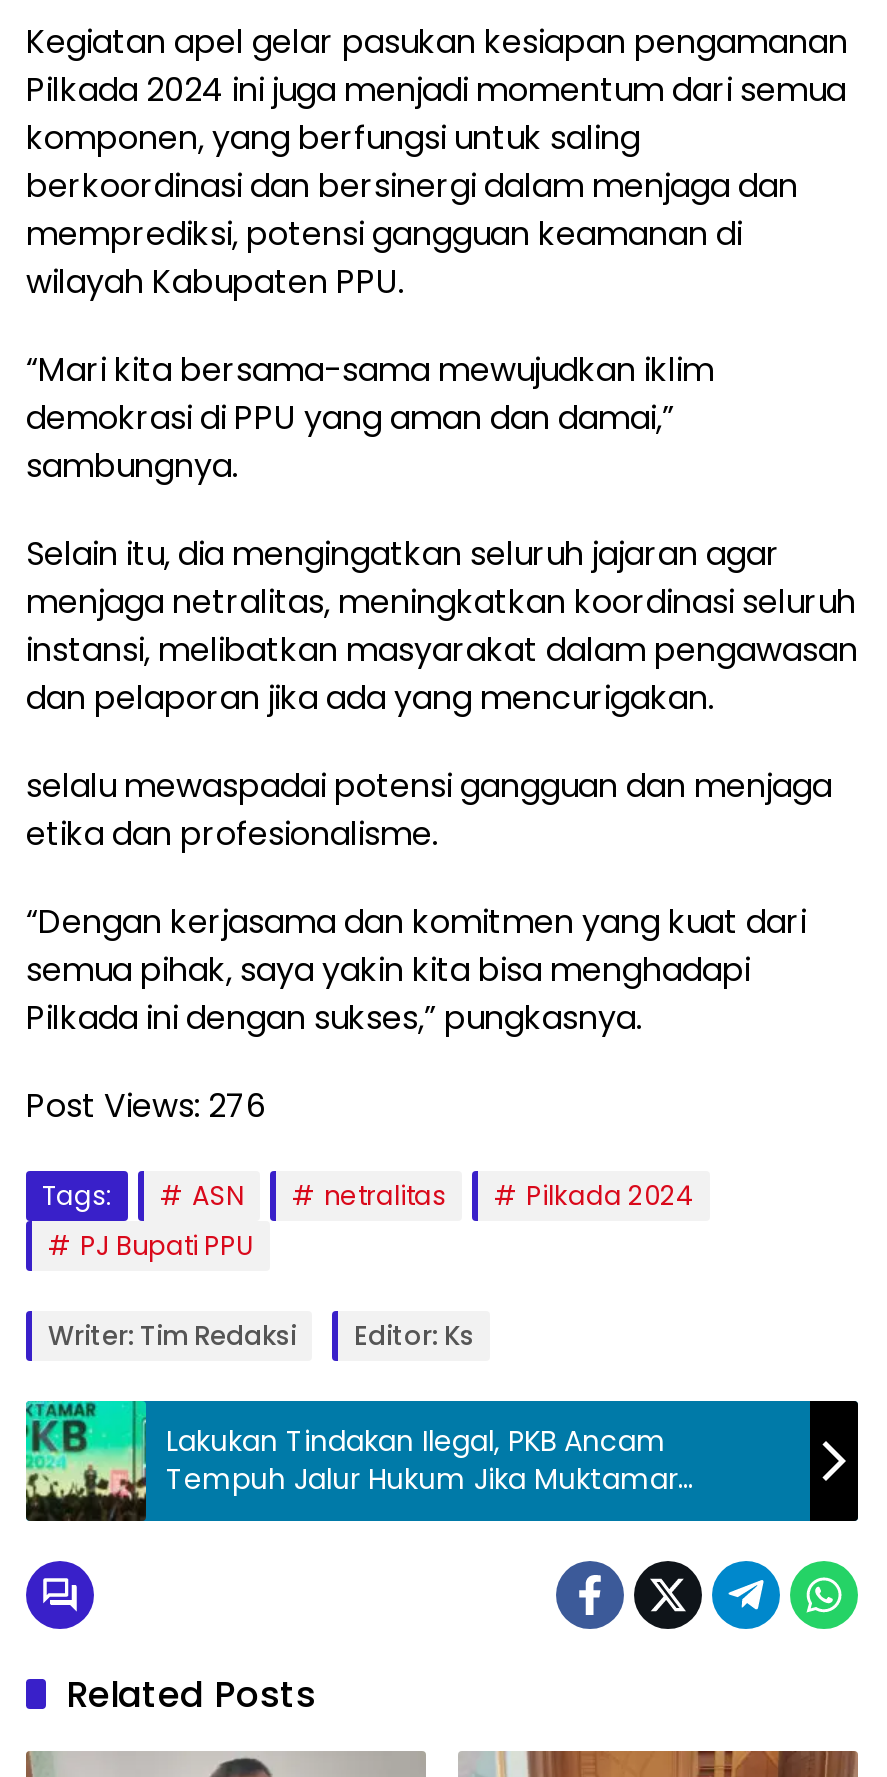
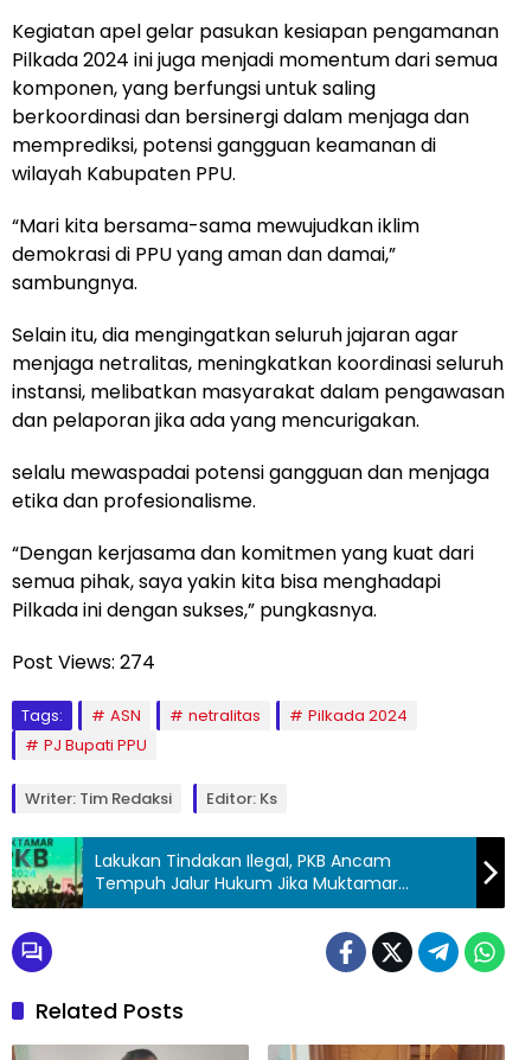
[26,1082,266,1128] Post Views: 276 -> [12,648,155,675] Post Views: 274

